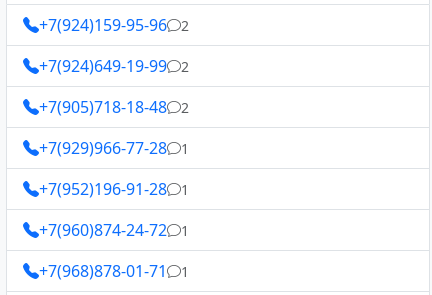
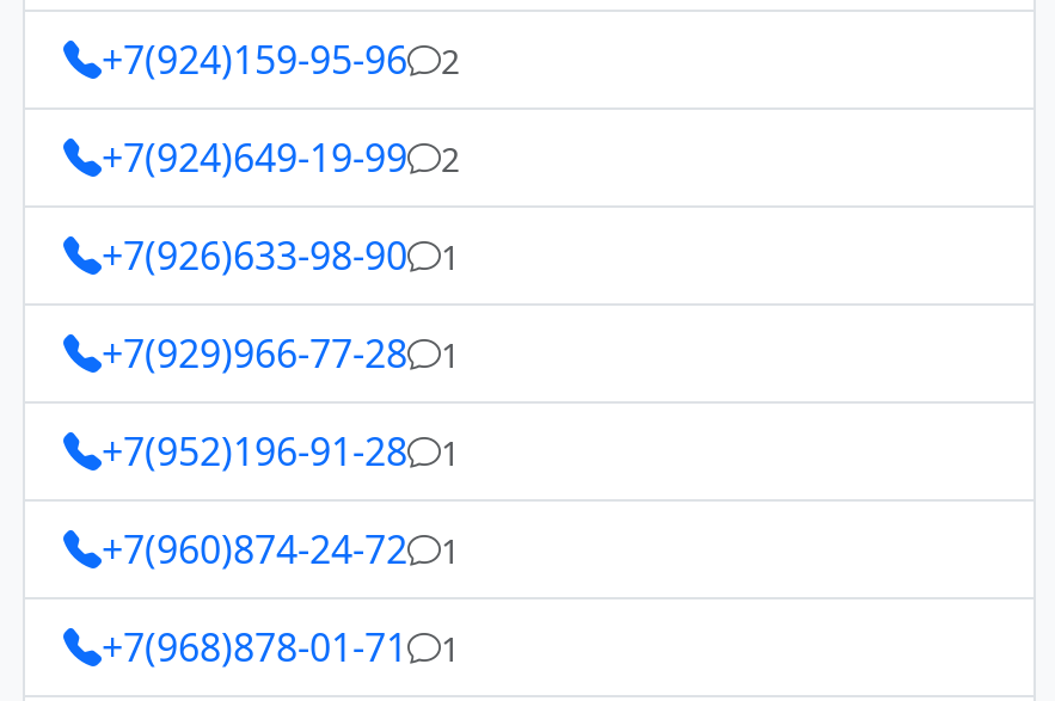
[39,96,167,118] +7(905)718-18-48 -> [102,229,407,282] +7(926)633-98-90
[181,97,189,116] 2 -> [441,233,460,278] 1

